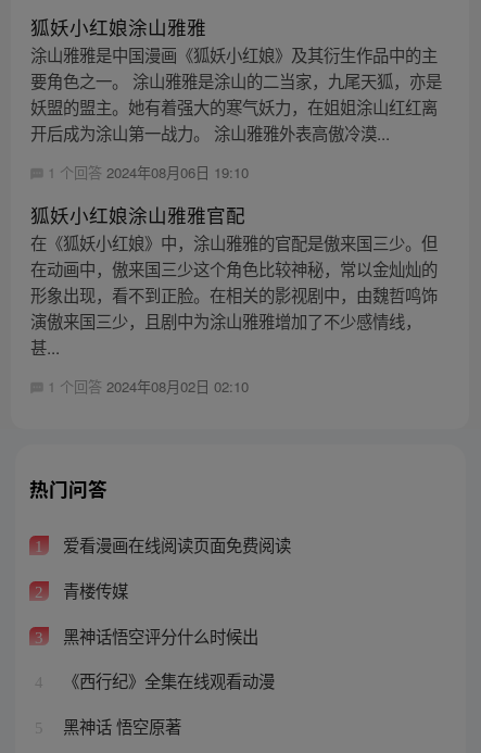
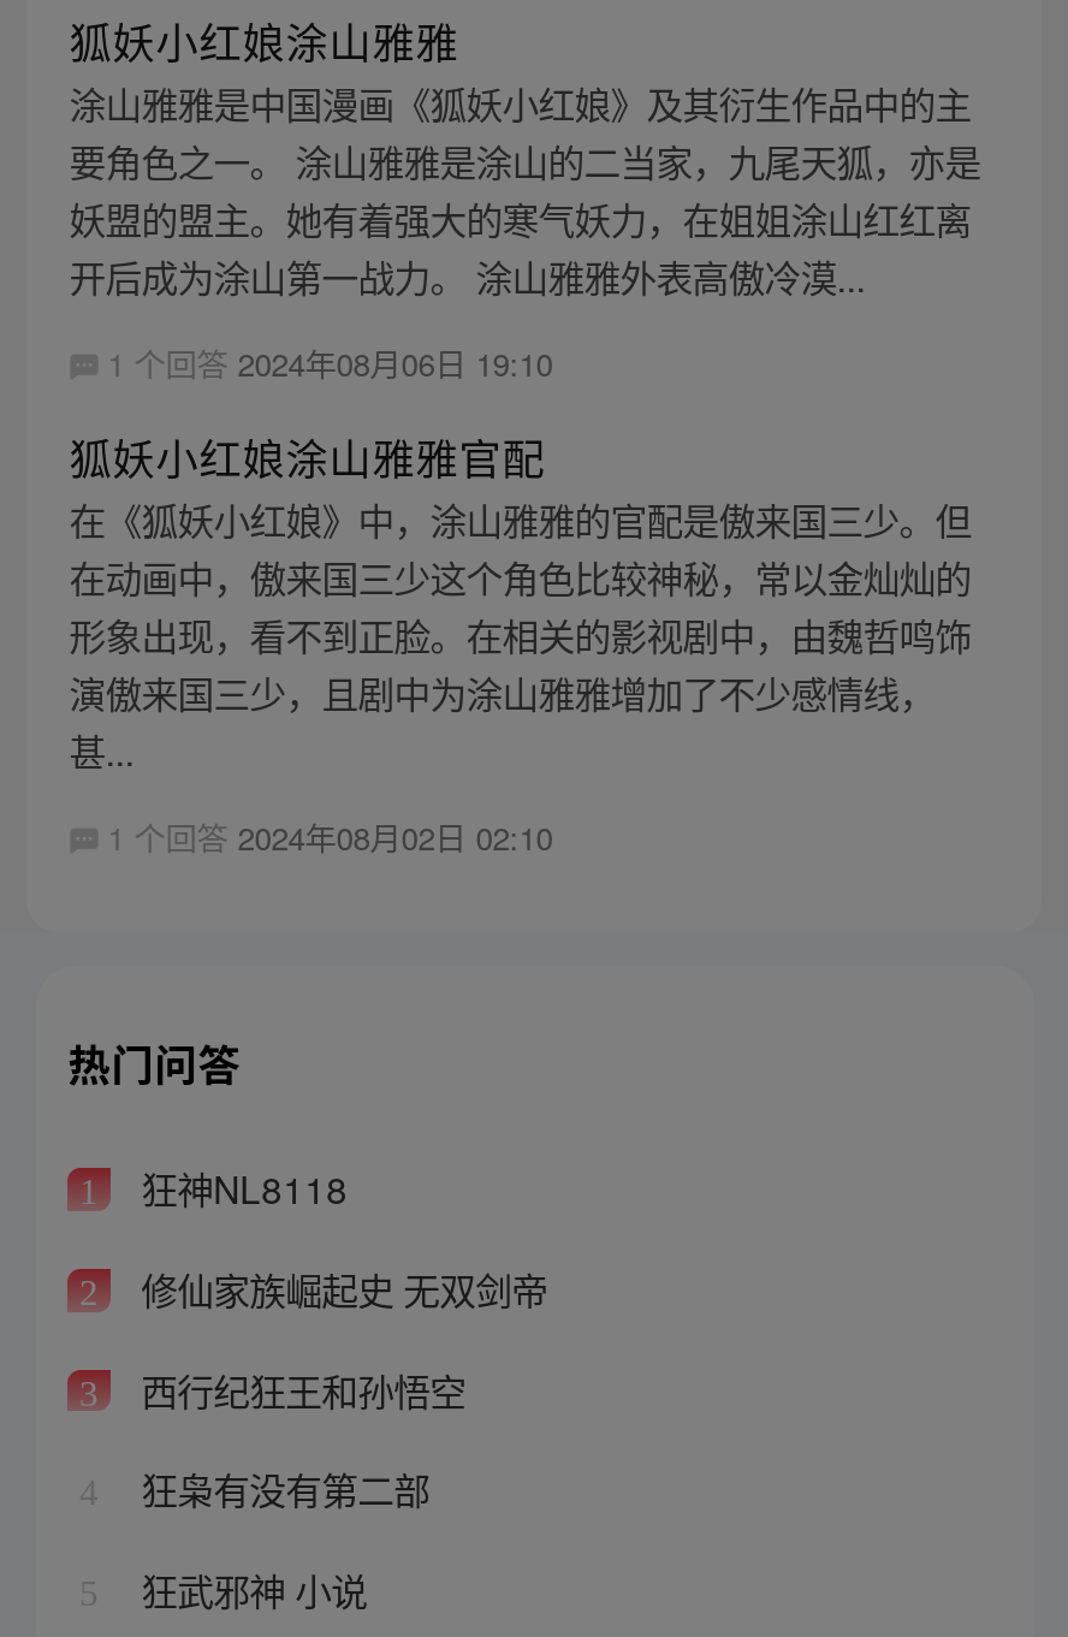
[58,533,291,557] 爱看漫画在线阅读页面免费阅读 -> [131,1162,348,1215] 狂神NL8118
[58,578,128,602] 青楼传媒 -> [131,1262,547,1315] 修仙家族崛起史 无双剑帝
[58,623,258,647] 黑神话悟空评分什么时候出 -> [131,1362,466,1415] 西行纪狂王和孙悟空
[58,669,274,692] 《西行纪》全集在线观看动漫 -> [131,1462,430,1515] 狂枭有没有第二部
[58,714,181,738] 黑神话 悟空原著 -> [131,1562,367,1615] 狂武邪神 小说

